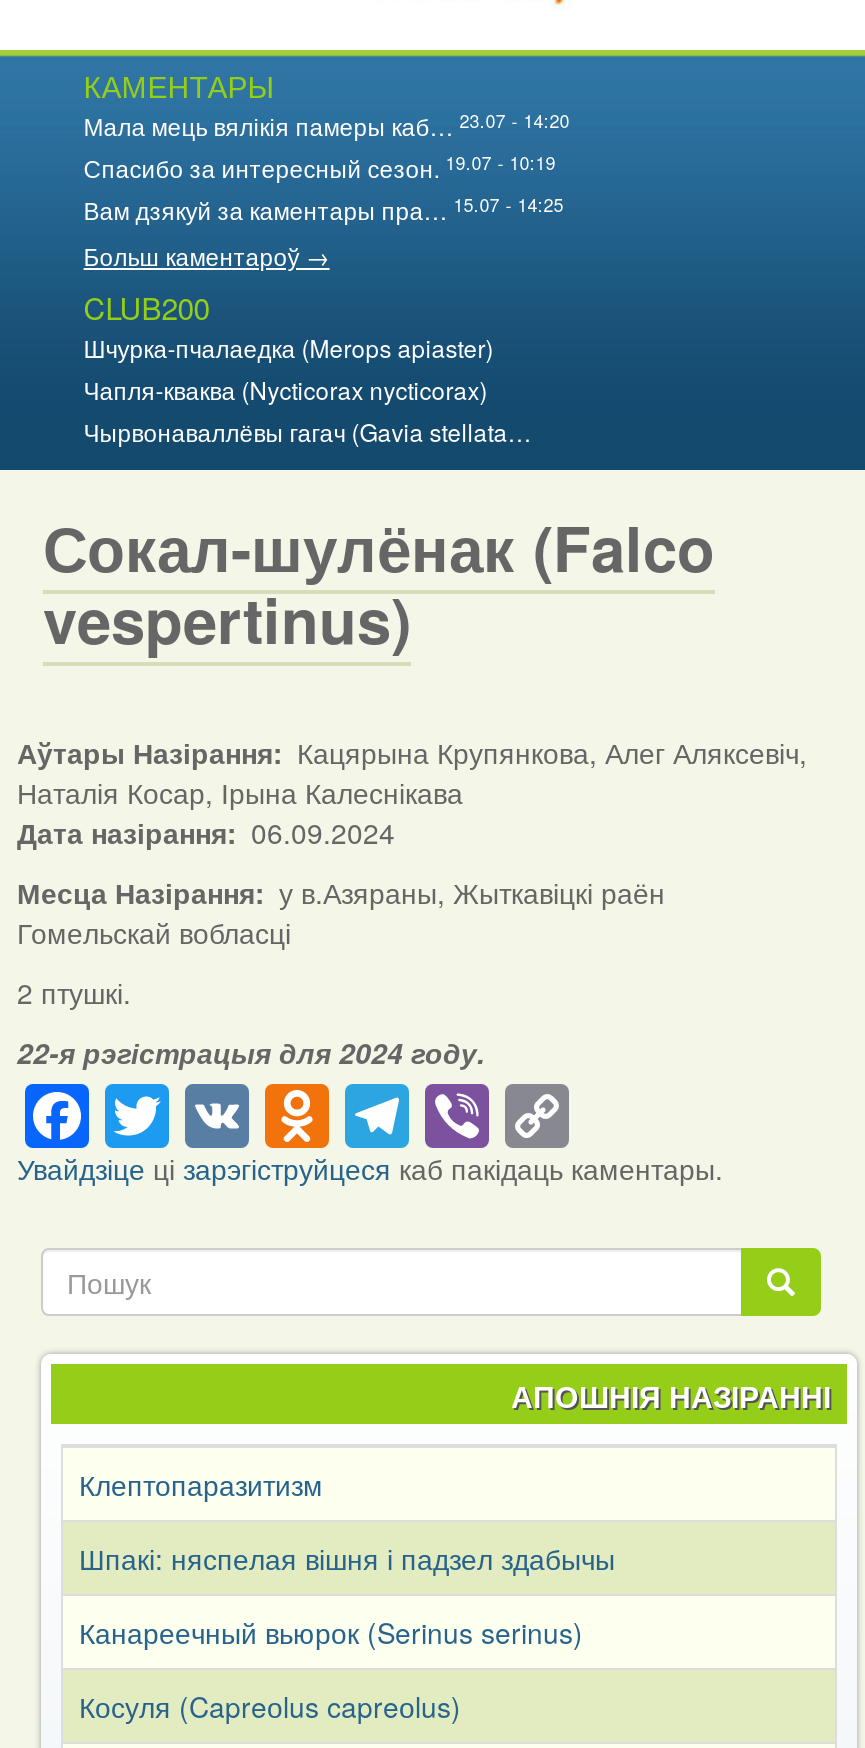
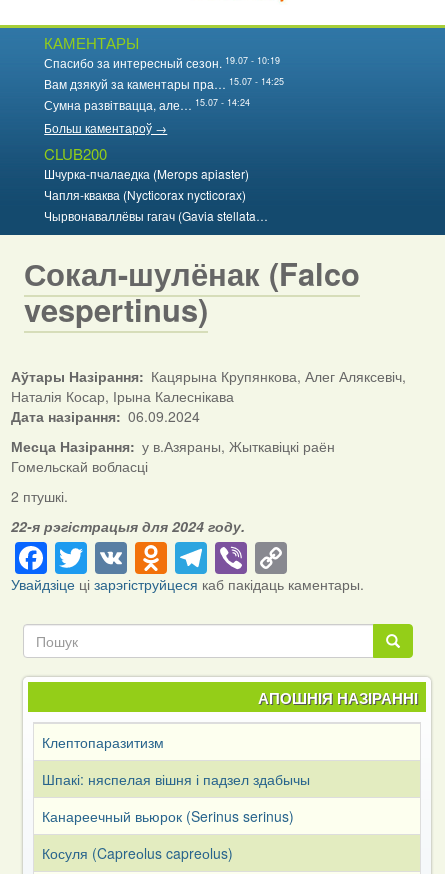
[84,107,570,142] Мала мець вялікія памеры каб… 23.07 - 14:20 -> none
moved [84,149,564,226] -> [44,53,284,92]: Спасибо за интересный сезон. 19.07 - 10:19 | Вам дзякуй за каментары пра… 15.07 - 14:25
none -> [44,95,250,113] Сумна развітвацца, але… 15.07 - 14:24

